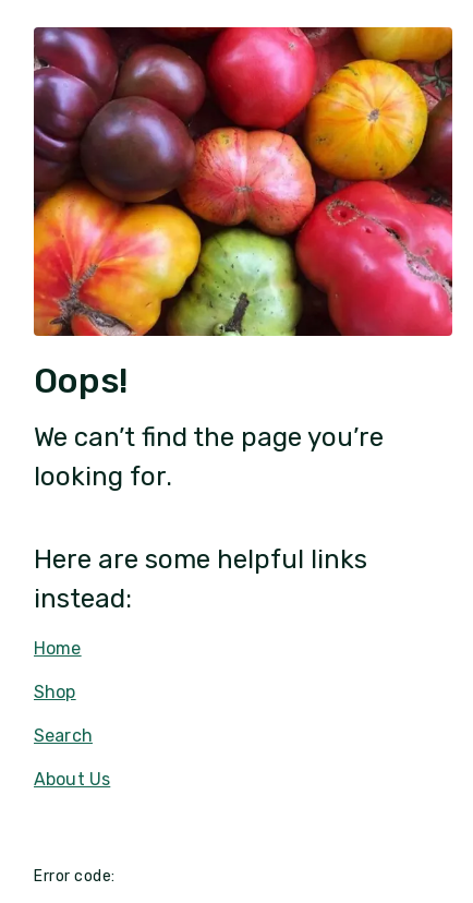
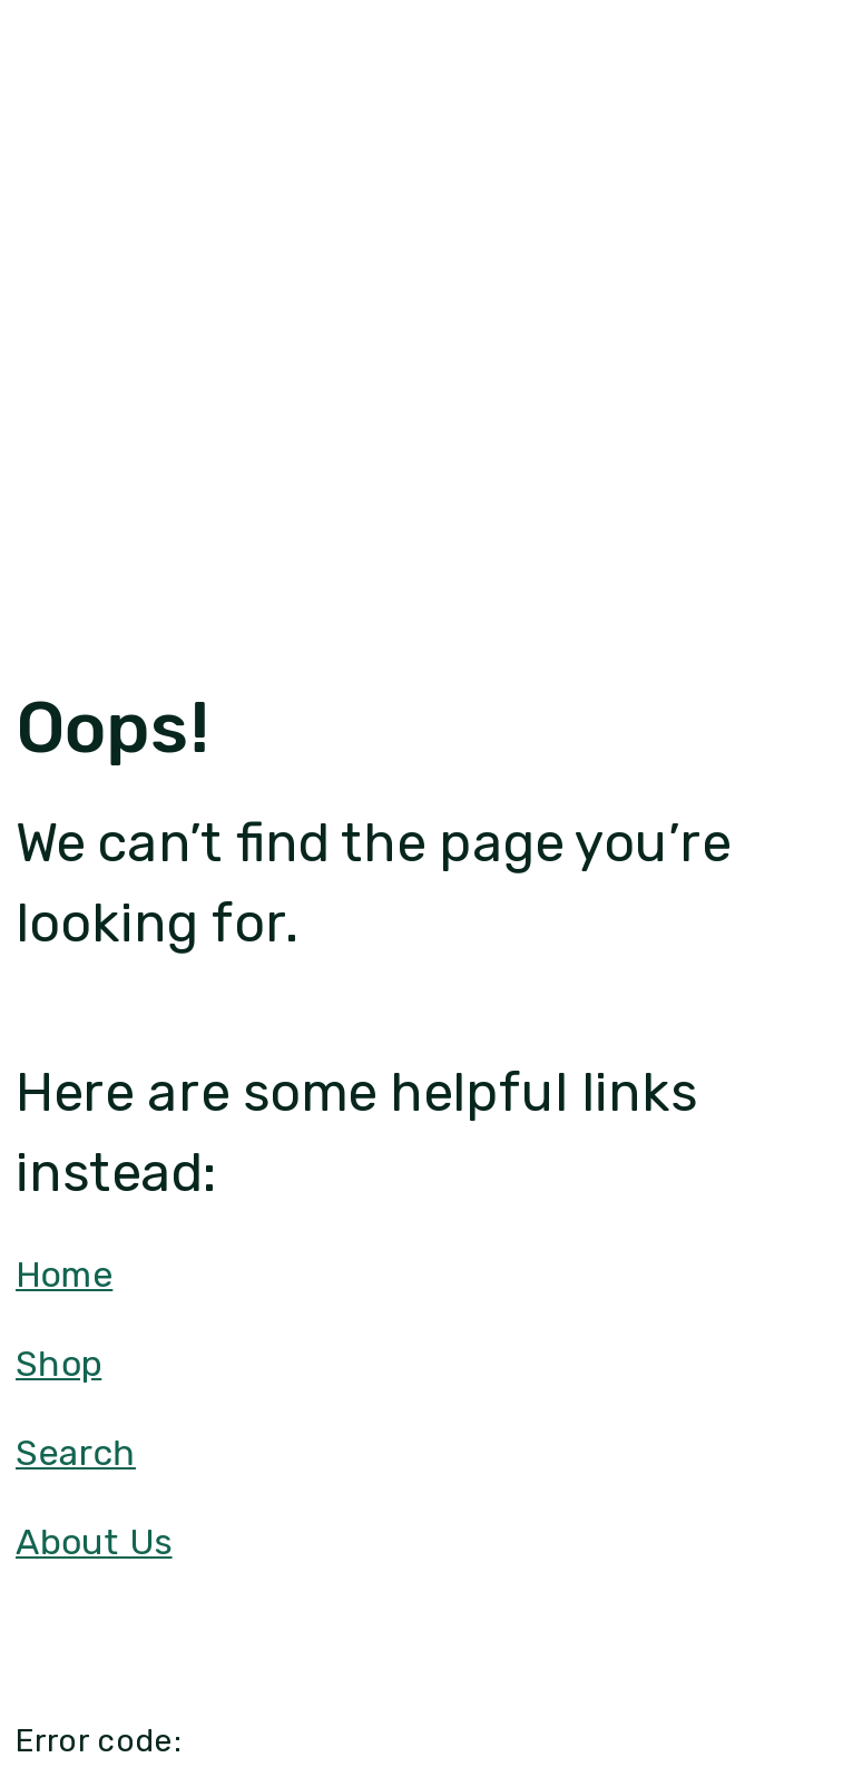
[33,26,453,337] [image] -> none

